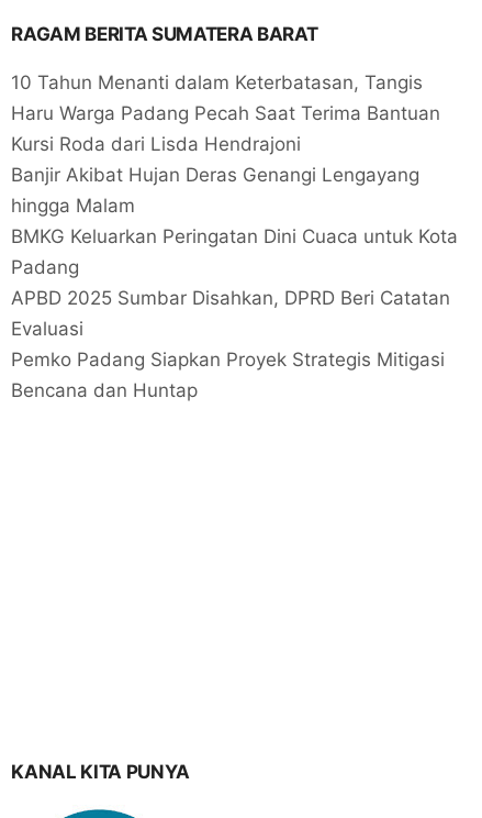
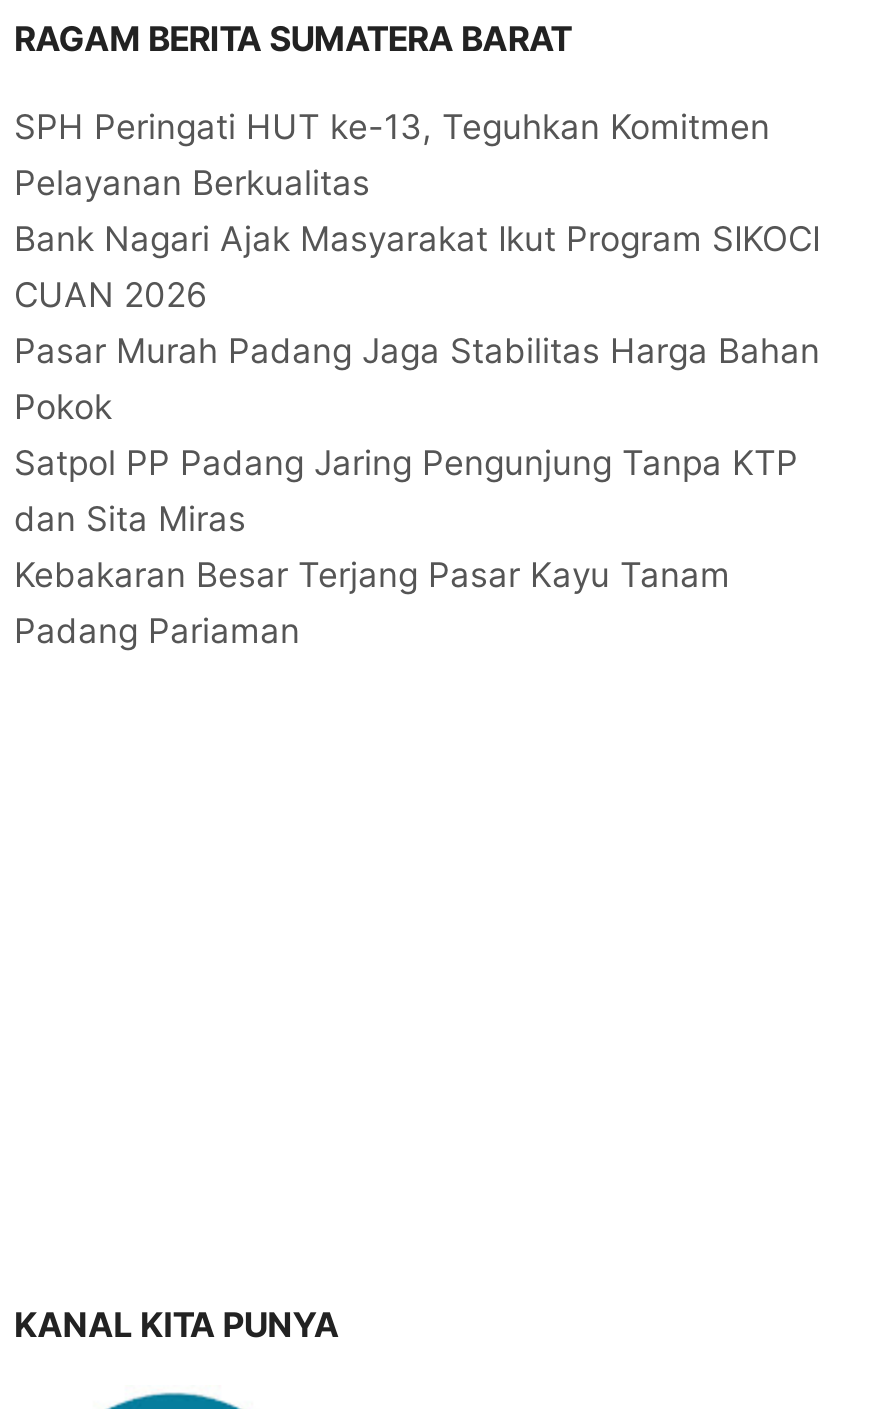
[12,72,458,402] 10 Tahun Menanti dalam Keterbatasan, Tangis | Haru Warga Padang Pecah Saat Terima Bantuan | Kursi Roda dari Lisda Hendrajoni | Banjir Akibat Hujan Deras Genangi Lengayang | hingga Malam | BMKG Keluarkan Peringatan Dini Cuaca untuk Kota | Padang | APBD 2025 Sumbar Disahkan, DPRD Beri Catatan | Evaluasi | Pemko Padang Siapkan Proyek Strategis Mitigasi | Bencana dan Huntap -> [14,108,820,652] SPH Peringati HUT ke-13, Teguhkan Komitmen | Pelayanan Berkualitas | Bank Nagari Ajak Masyarakat Ikut Program SIKOCI | CUAN 2026 | Pasar Murah Padang Jaga Stabilitas Harga Bahan | Pokok | Satpol PP Padang Jaring Pengunjung Tanpa KTP | dan Sita Miras | Kebakaran Besar Terjang Pasar Kayu Tanam | Padang Pariaman

